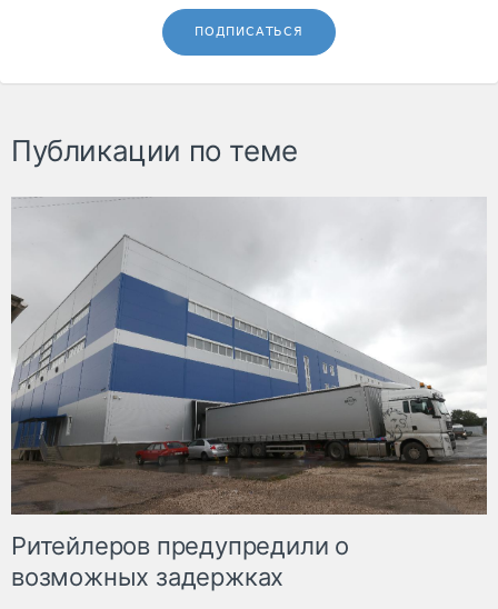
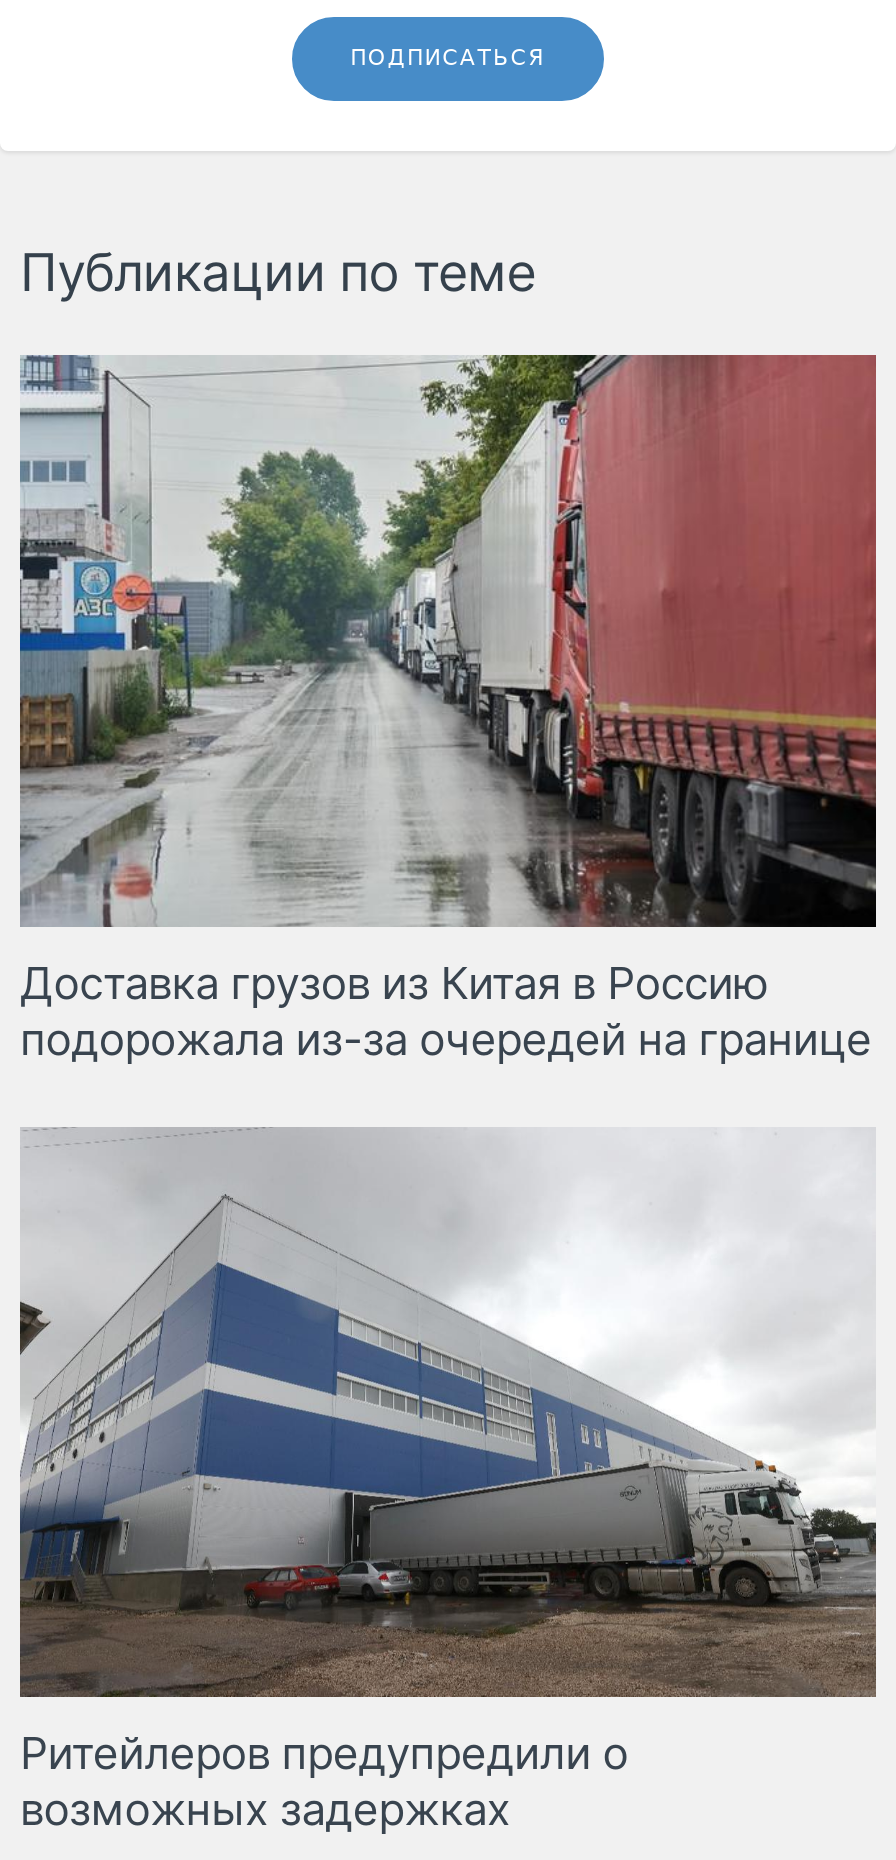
none -> [18,353,878,1064] [image] | Доставка грузов из Китая в Россию | подорожала из-за очередей на границе

